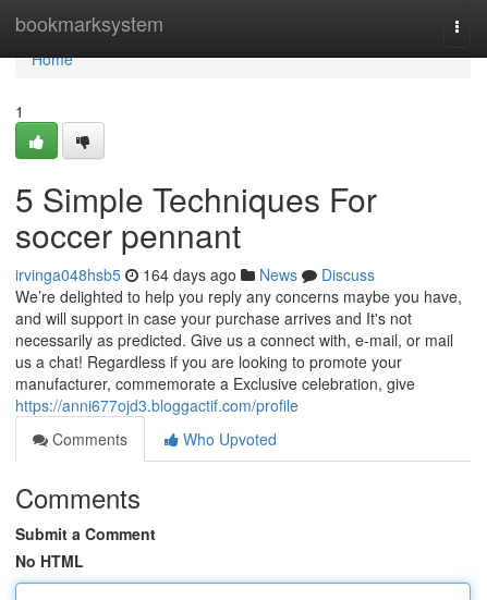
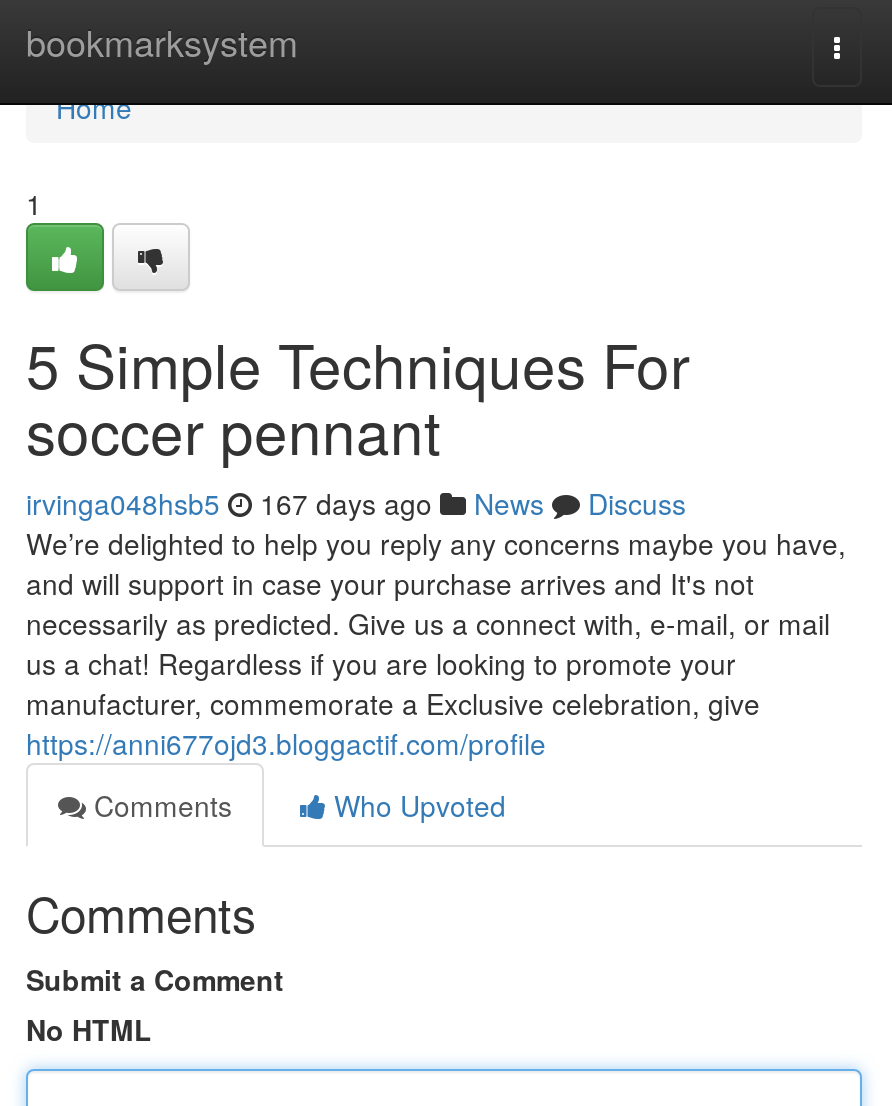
[15,264,375,285] irvinga048hsb5 164 days ago News Discuss -> [26,483,686,523] irvinga048hsb5 167 days ago News Discuss

